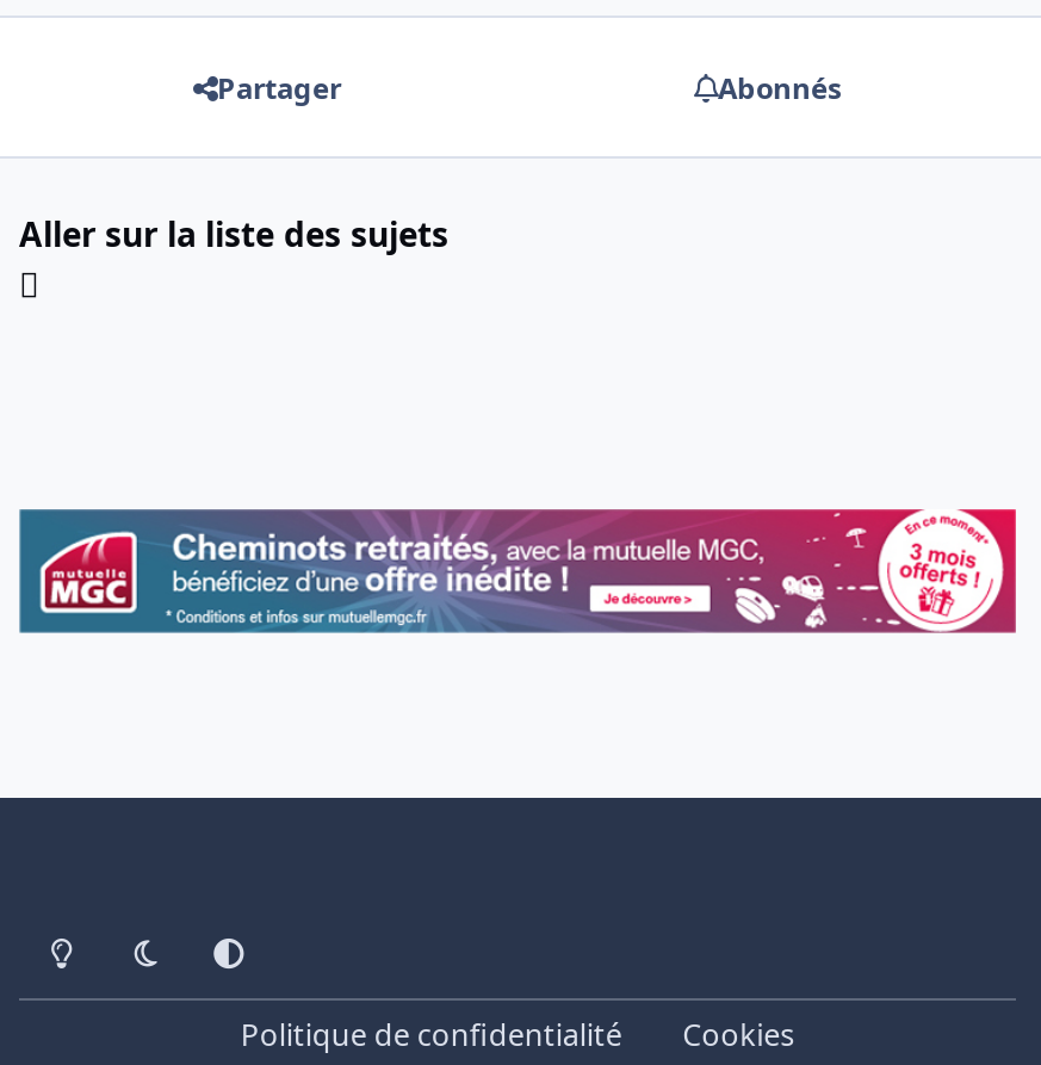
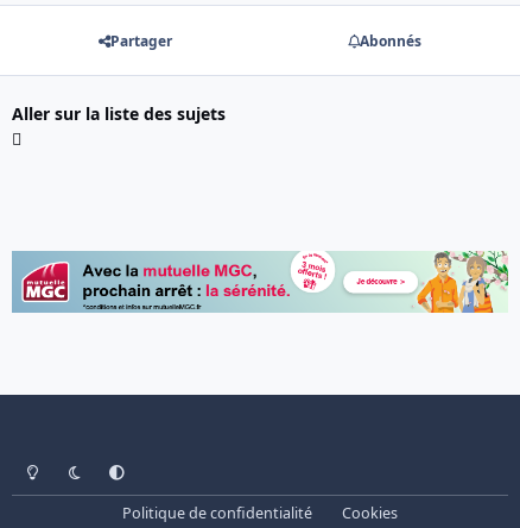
[21,507,1018,636] [image] -> [12,250,509,314] [image]

